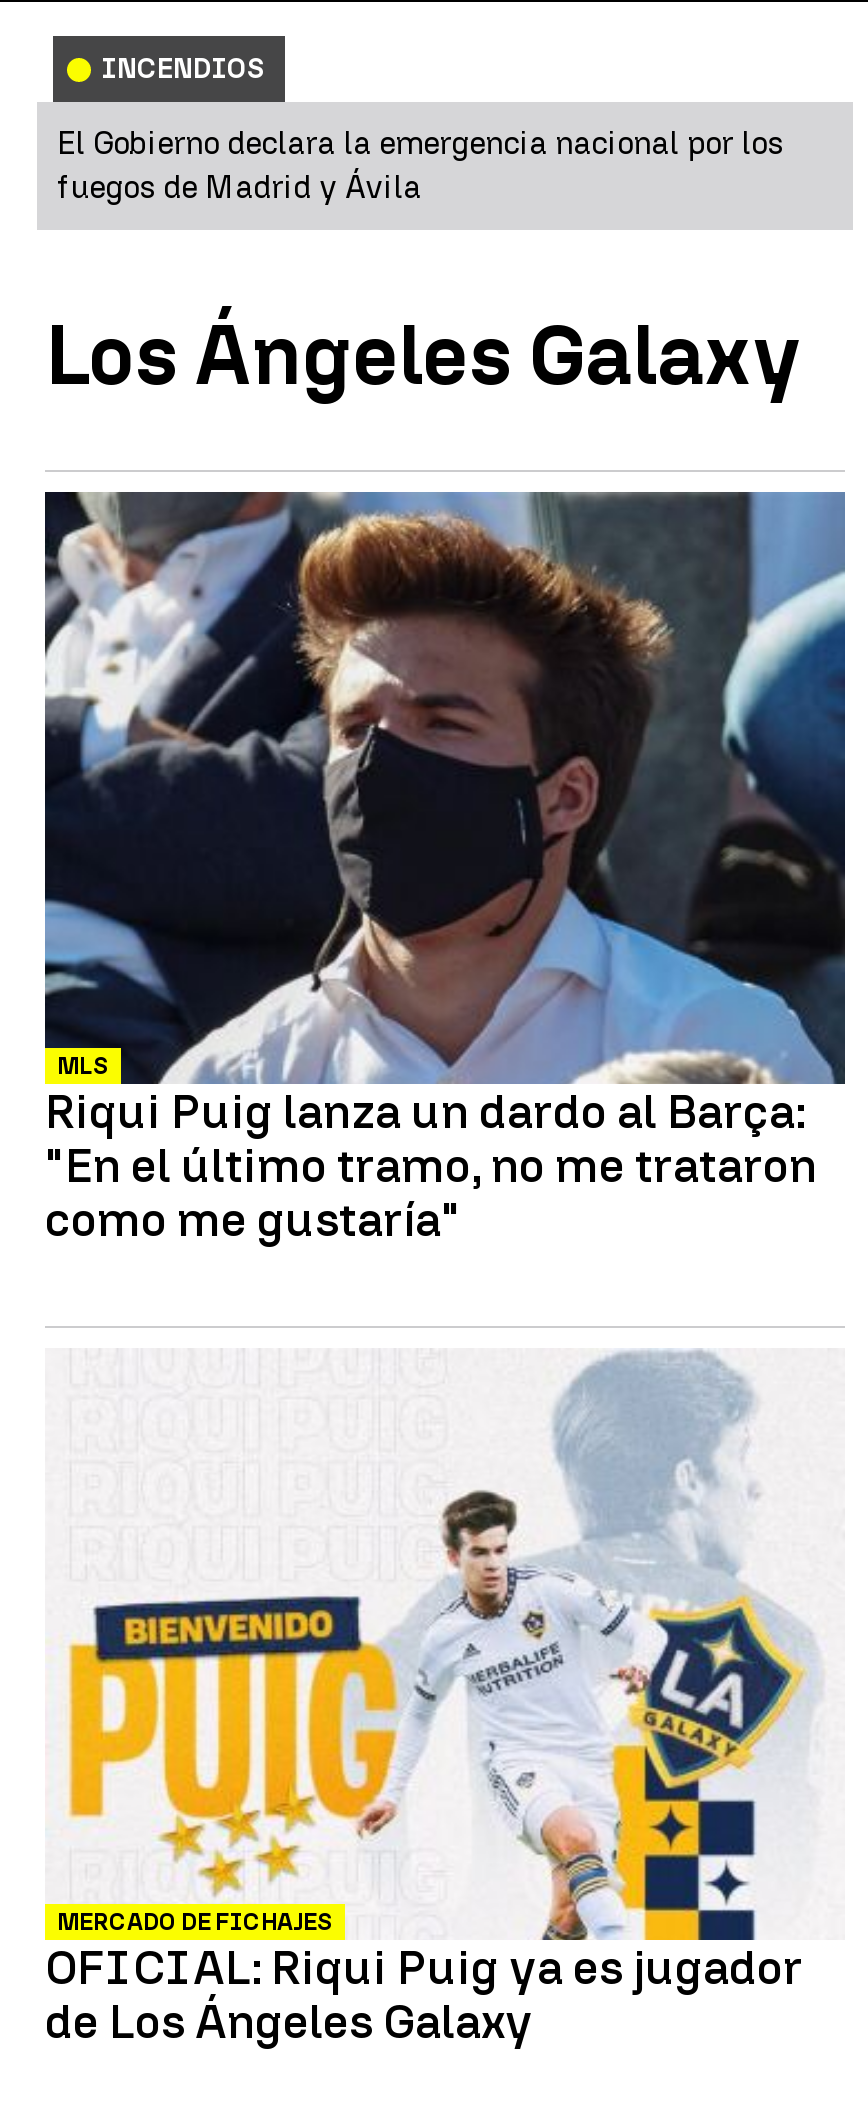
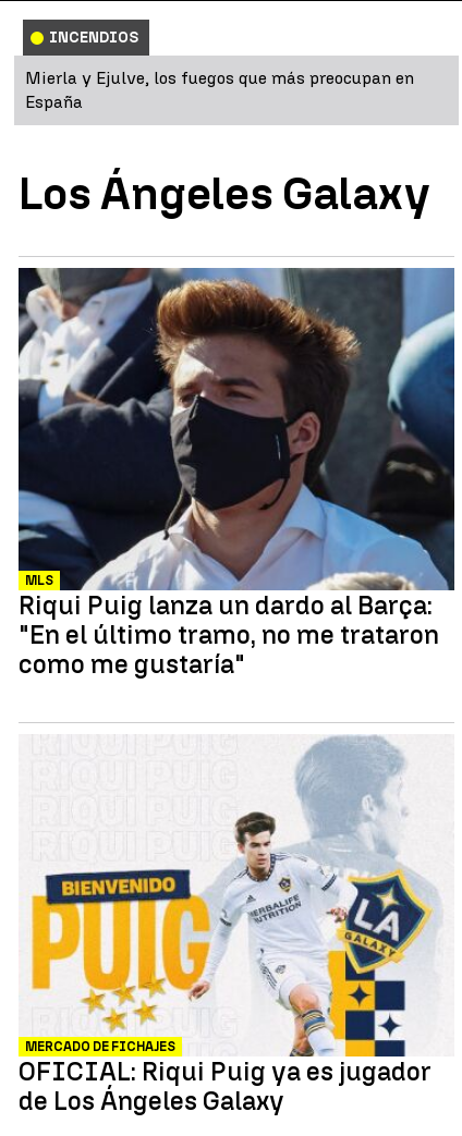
[57,124,783,206] El Gobierno declara la emergencia nacional por los | fuegos de Madrid y Ávila -> [25,68,414,112] Mierla y Ejulve, los fuegos que más preocupan en | España

